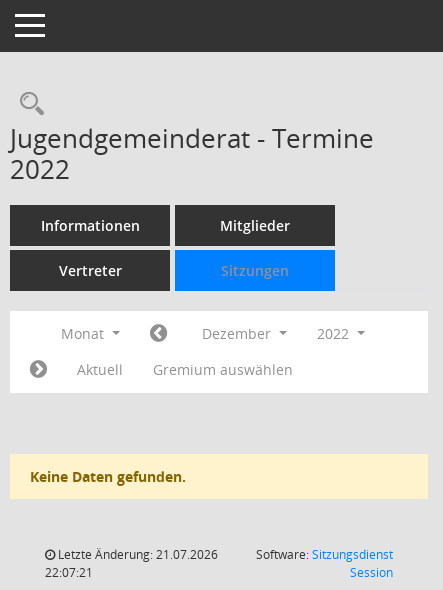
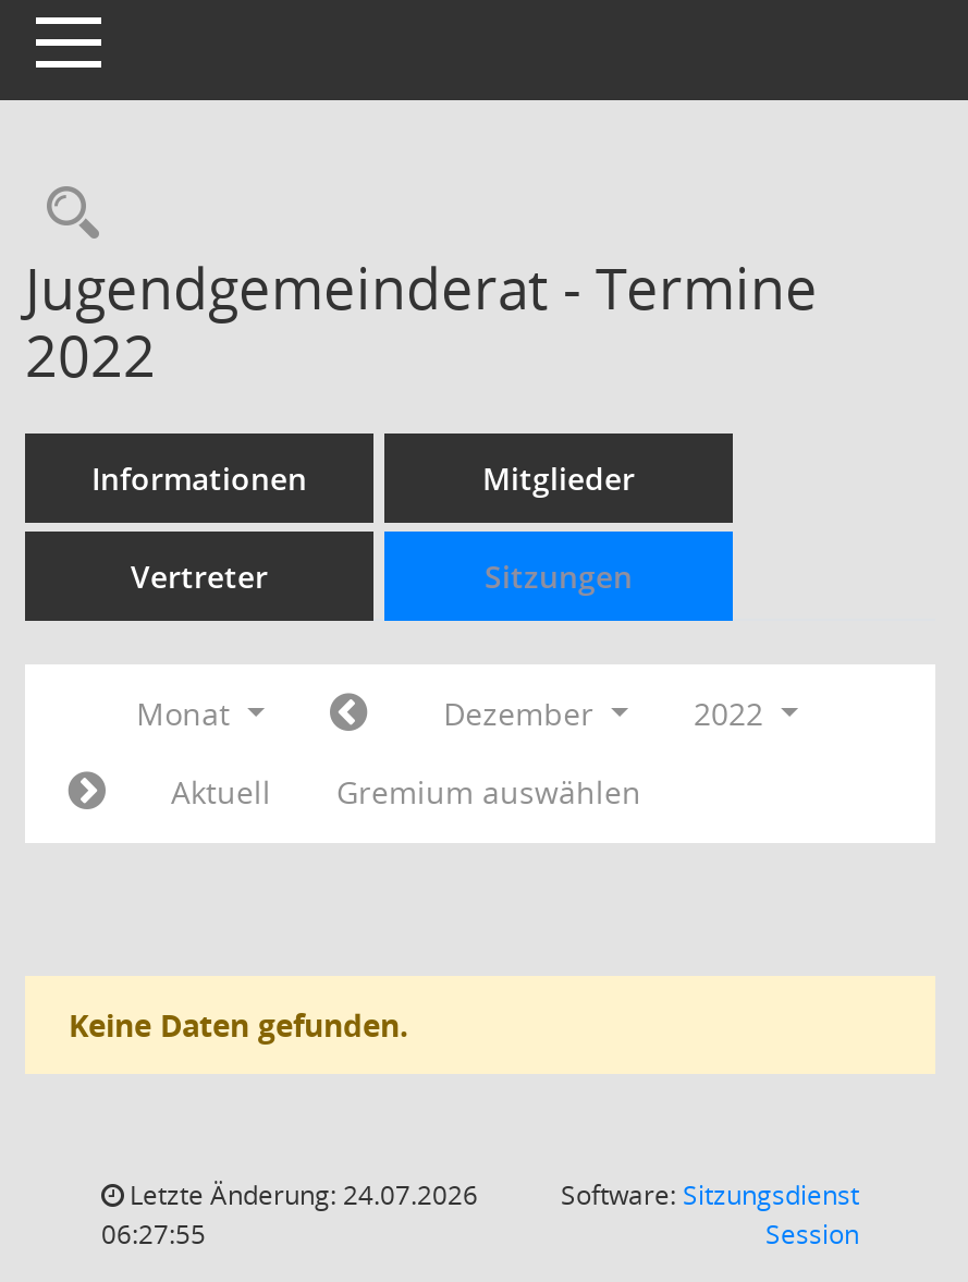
[55,546,218,563] Letzte Änderung: 21.07.2026 -> [123,1176,478,1213] Letzte Änderung: 24.07.2026
[45,564,93,581] 22:07:21 -> [101,1216,206,1253] 06:27:55

